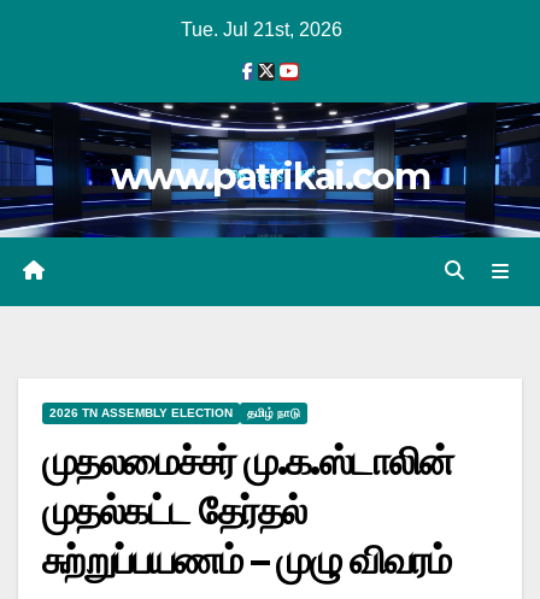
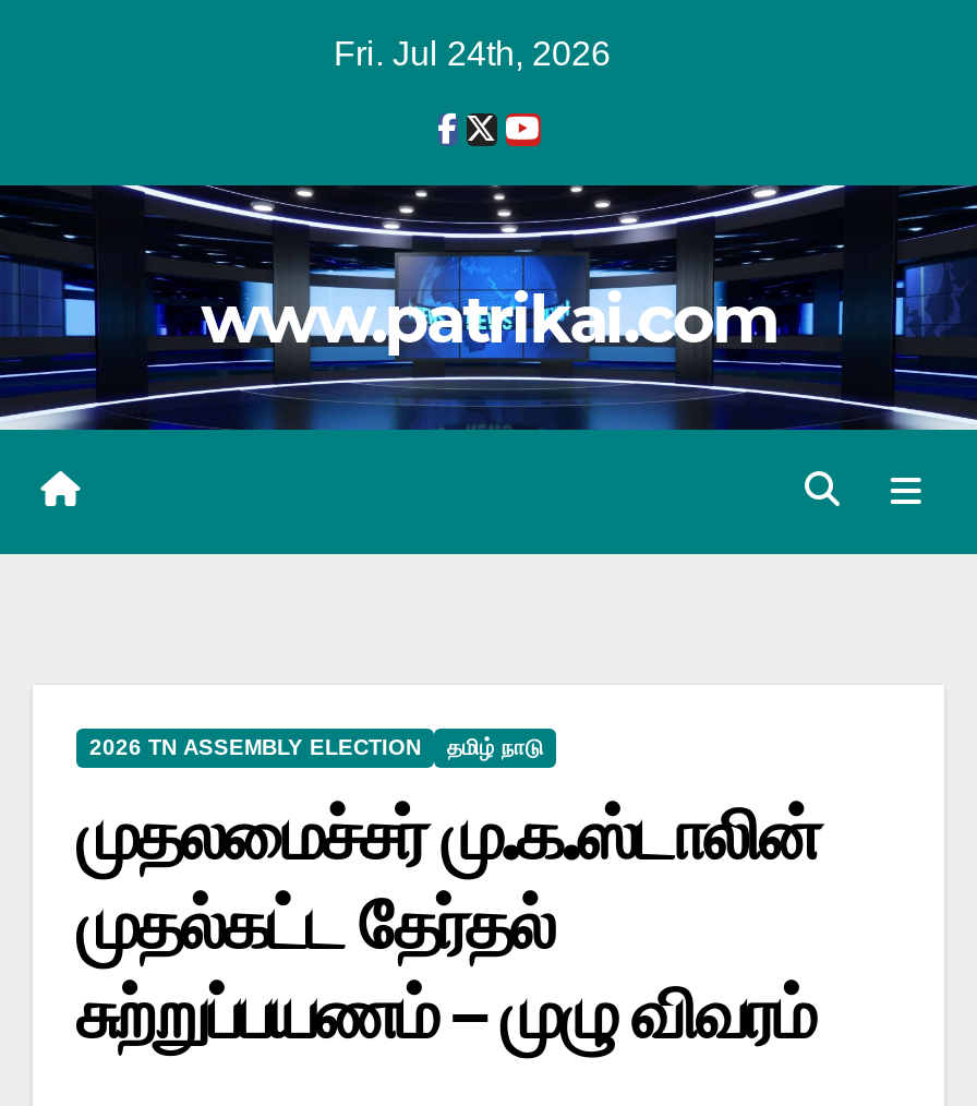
[180,19,342,40] Tue. Jul 21st, 2026 -> [334,35,611,72] Fri. Jul 24th, 2026

